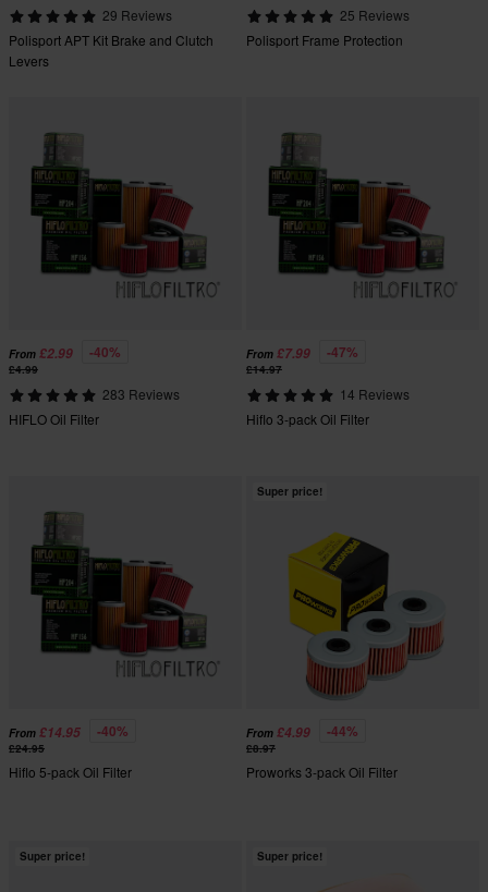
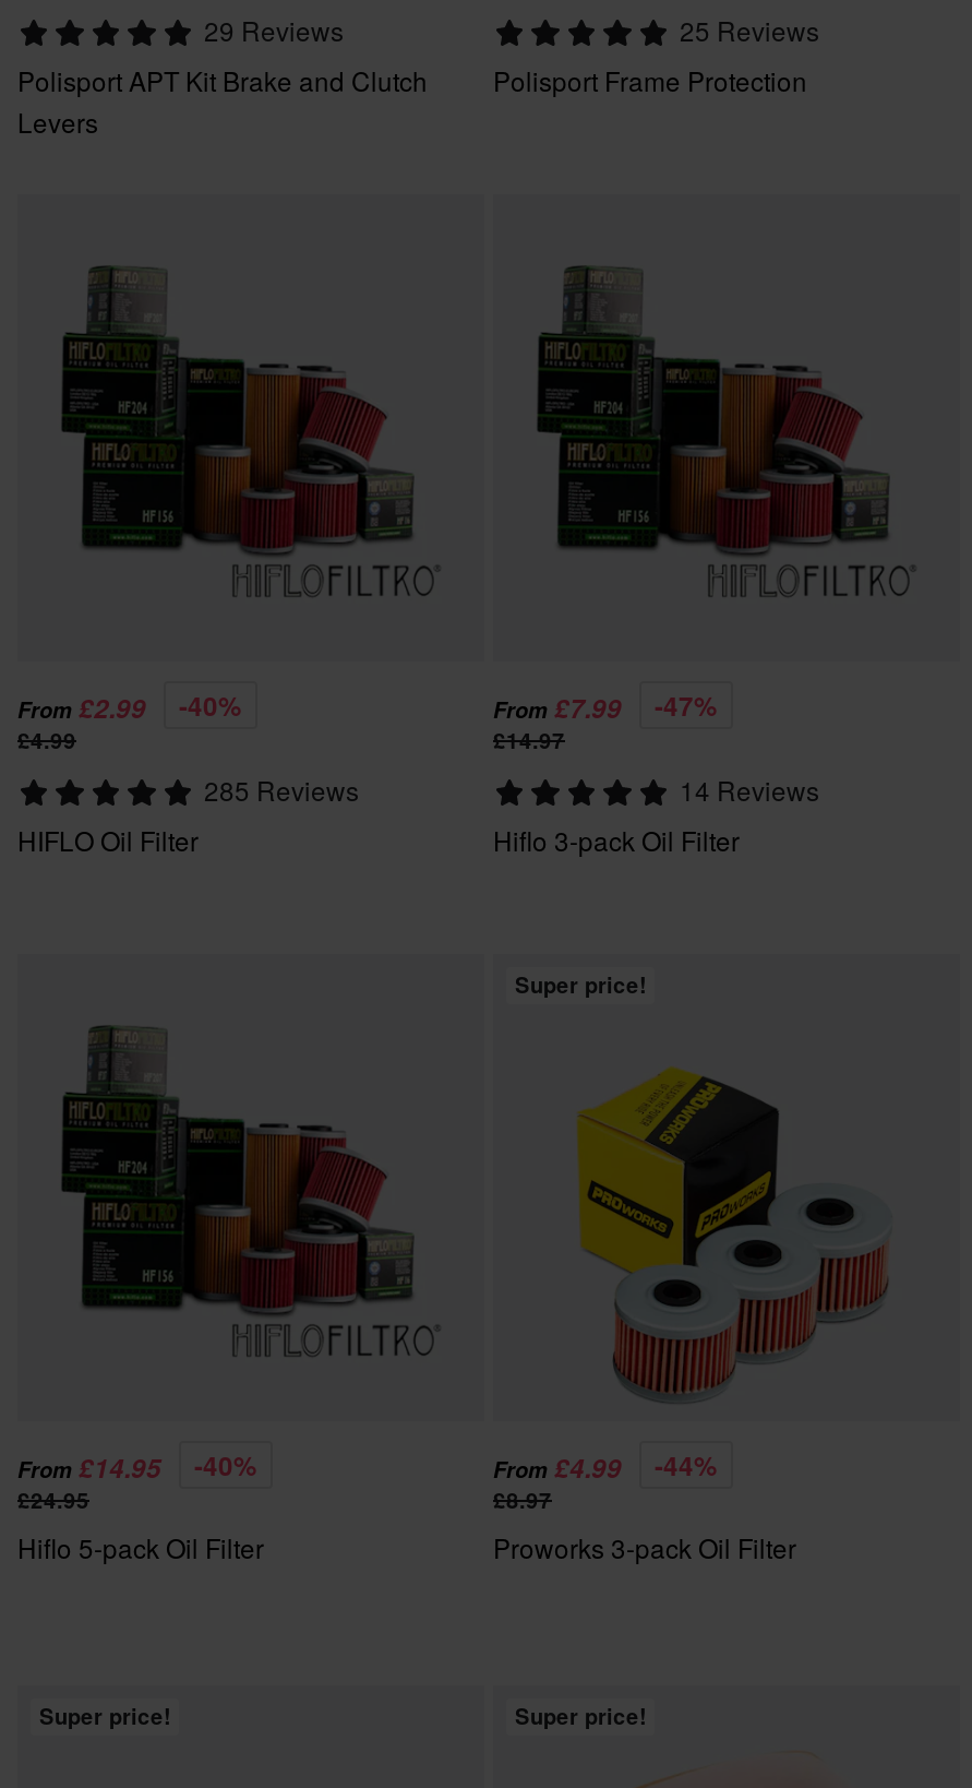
[102,384,179,403] 283 Reviews -> [204,771,359,808] 285 Reviews

